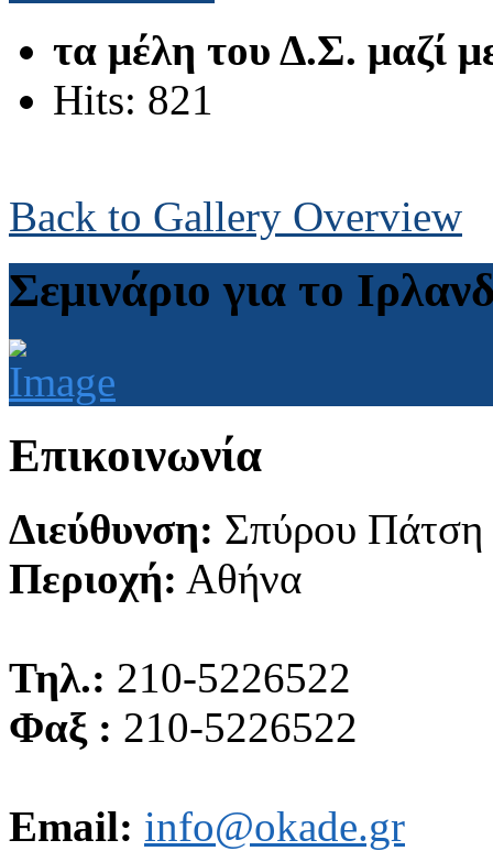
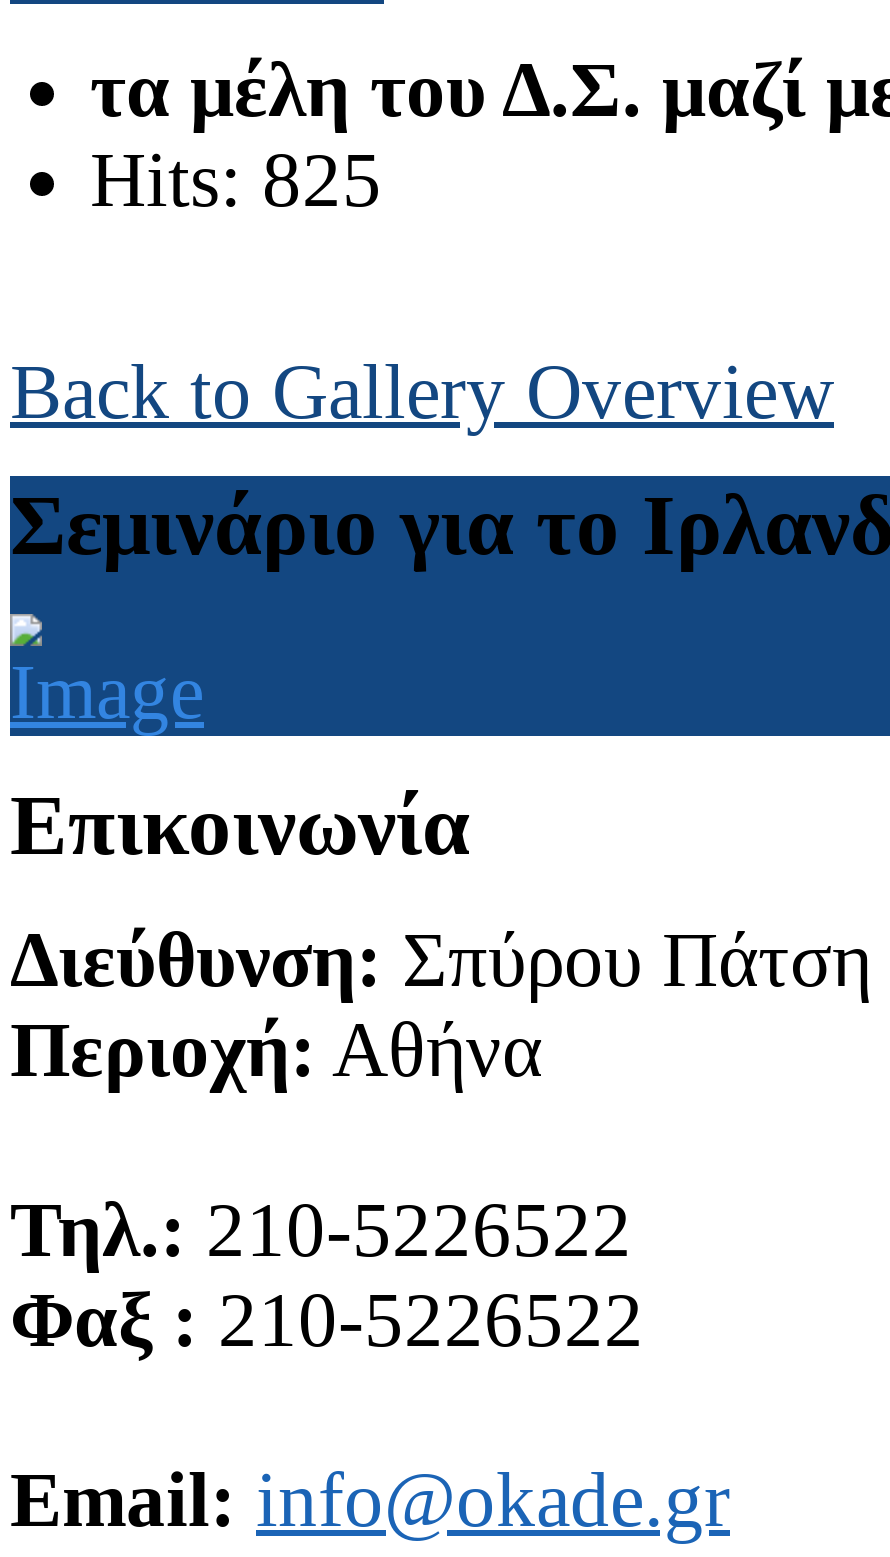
[53,76,213,123] Hits: 821 -> [90,136,382,222] Hits: 825

